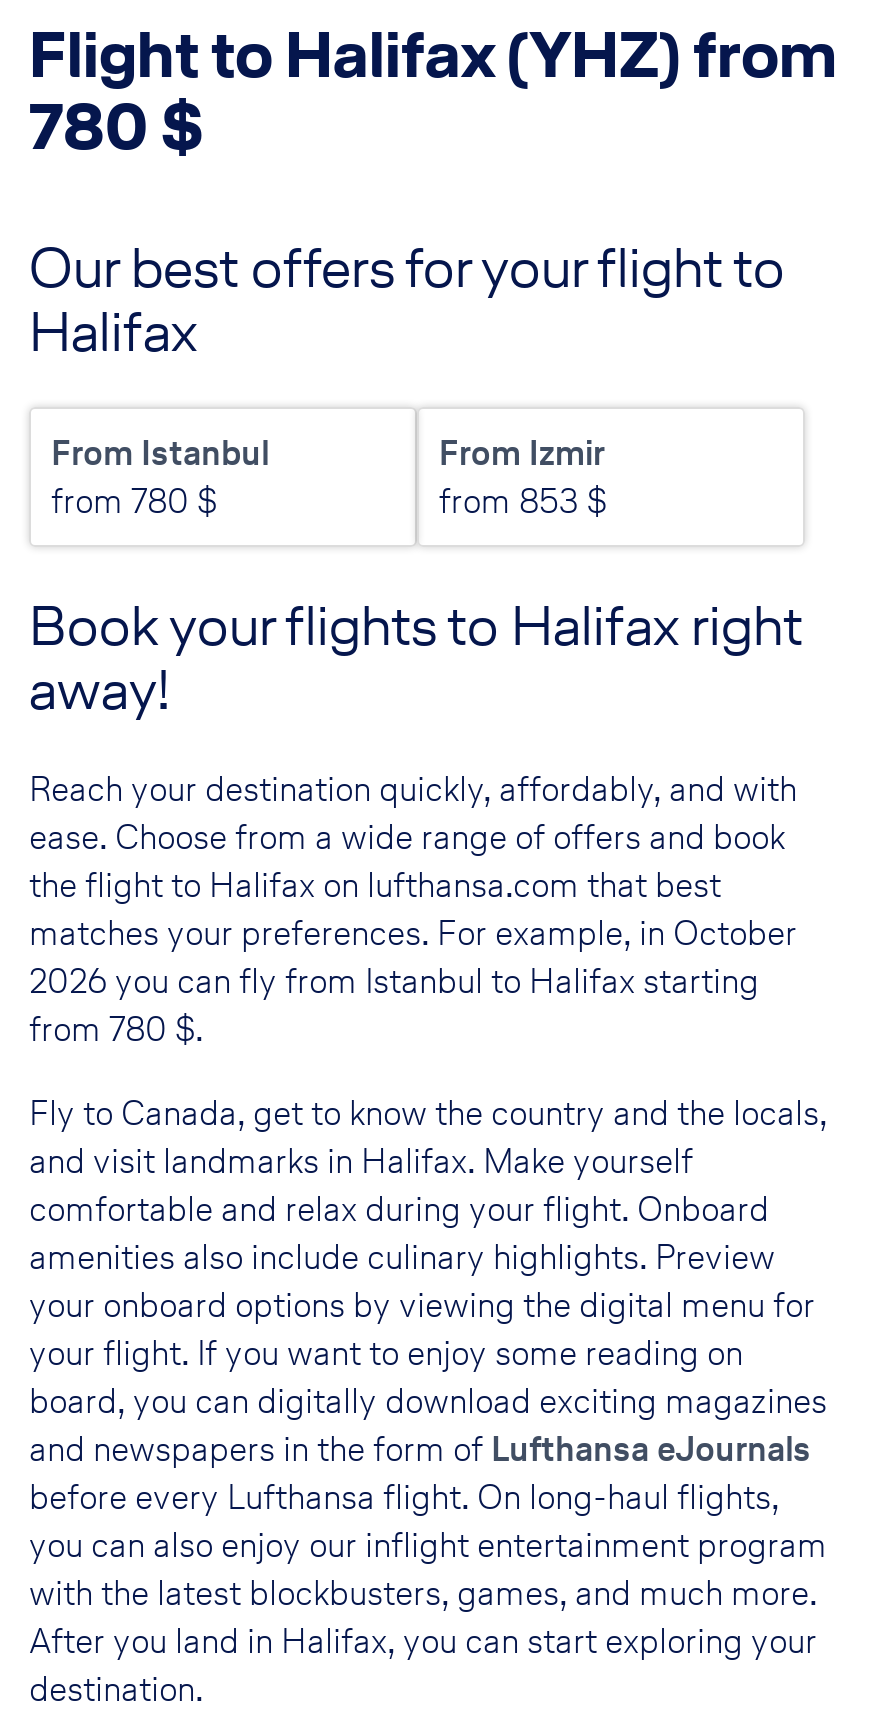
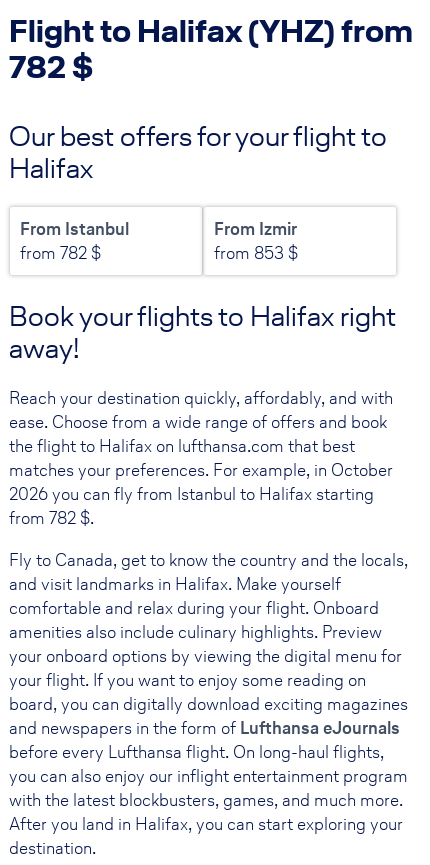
[29,83,203,171] 780 $ -> [9,45,93,89] 782 $
[51,475,217,525] from 780 $ -> [20,240,101,265] from 782 $
[29,1003,203,1053] from 780 $. -> [9,505,94,530] from 782 $.

